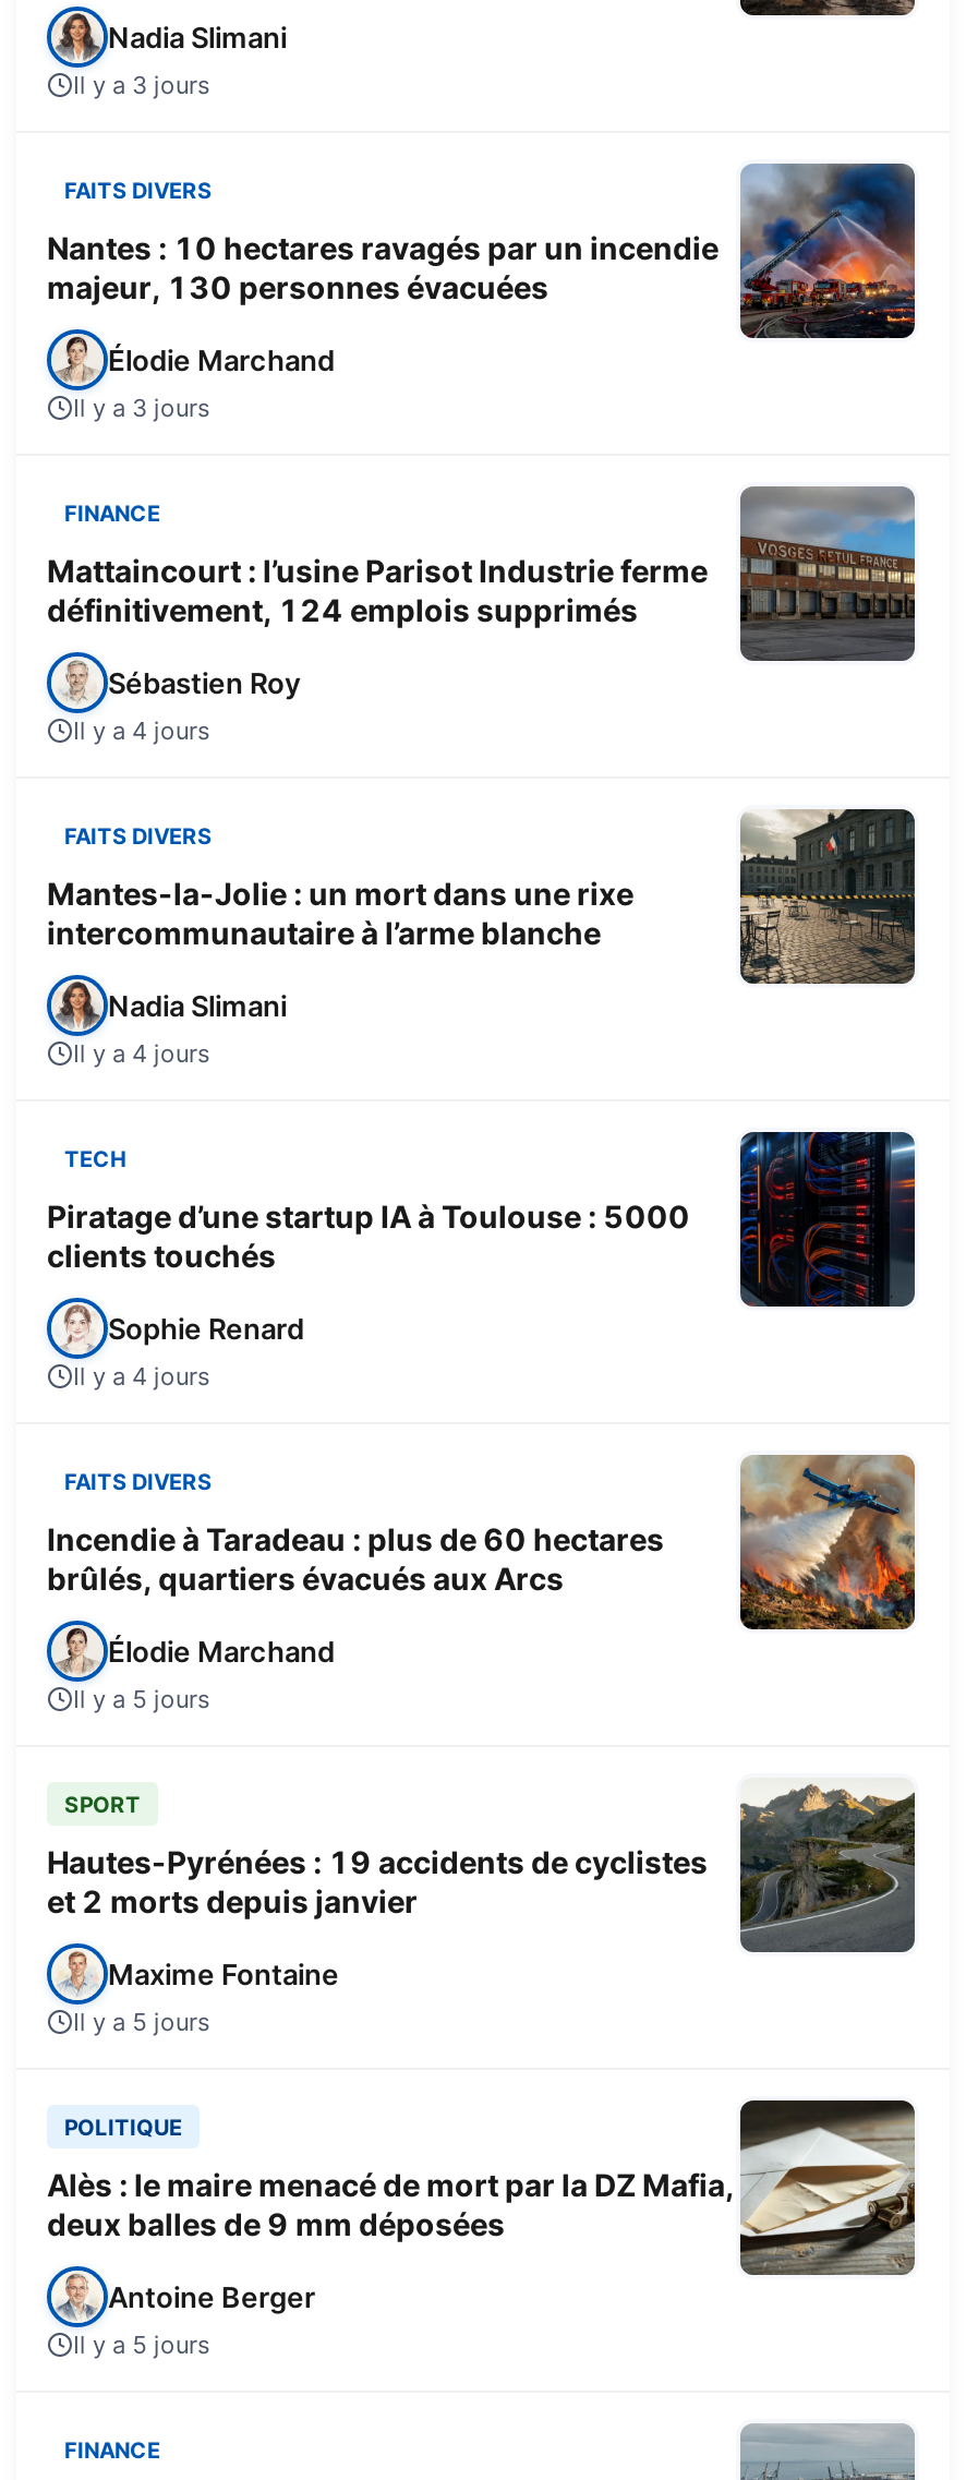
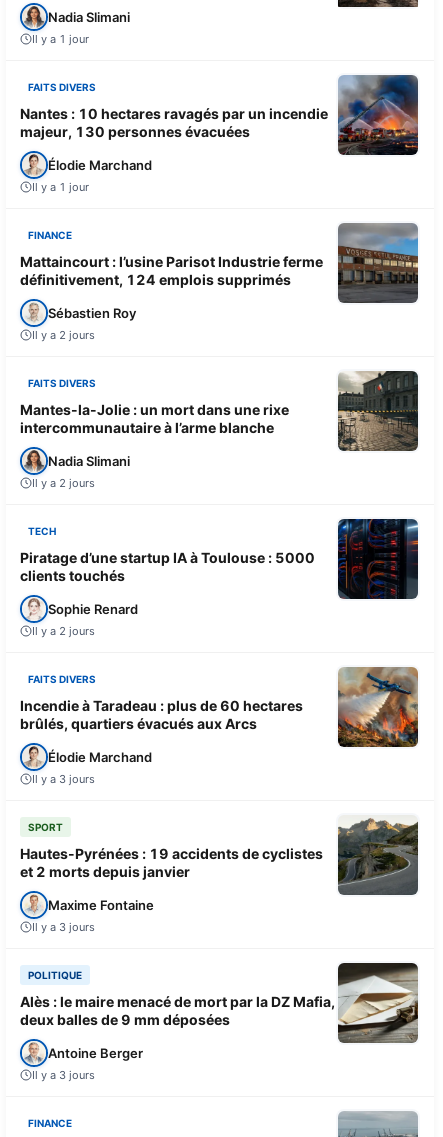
[73,69,210,99] Il y a 3 jours -> [32,32,89,46] Il y a 1 jour
[73,392,210,422] Il y a 3 jours -> [32,180,89,194] Il y a 1 jour
[73,715,210,745] Il y a 4 jours -> [32,328,95,342] Il y a 2 jours
[73,1037,210,1068] Il y a 4 jours -> [32,476,95,490] Il y a 2 jours
[73,1360,210,1391] Il y a 4 jours -> [32,624,95,638] Il y a 2 jours
[73,1683,210,1714] Il y a 5 jours -> [32,772,95,786] Il y a 3 jours
[73,2006,210,2036] Il y a 5 jours -> [32,920,95,934] Il y a 3 jours
[73,2329,210,2359] Il y a 5 jours -> [32,1068,95,1082] Il y a 3 jours

